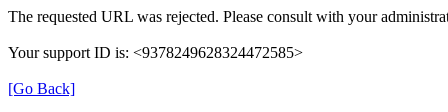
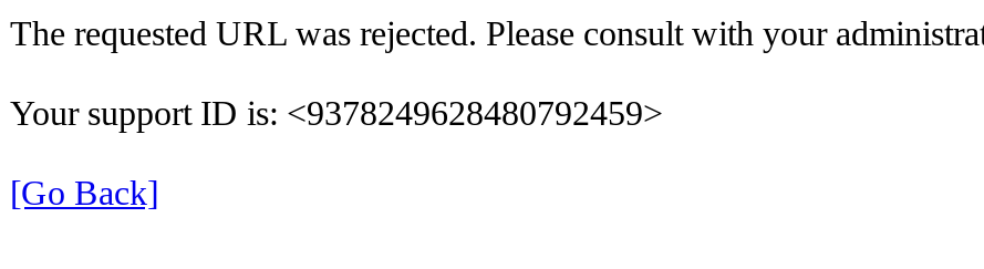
[8,44,303,61] Your support ID is: <9378249628324472585> -> [10,94,663,132] Your support ID is: <9378249628480792459>

